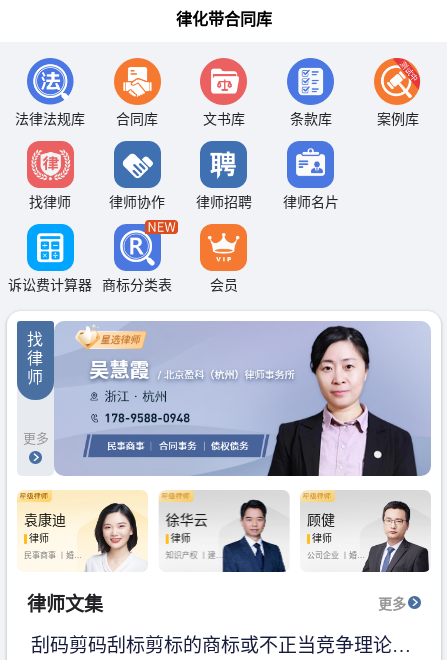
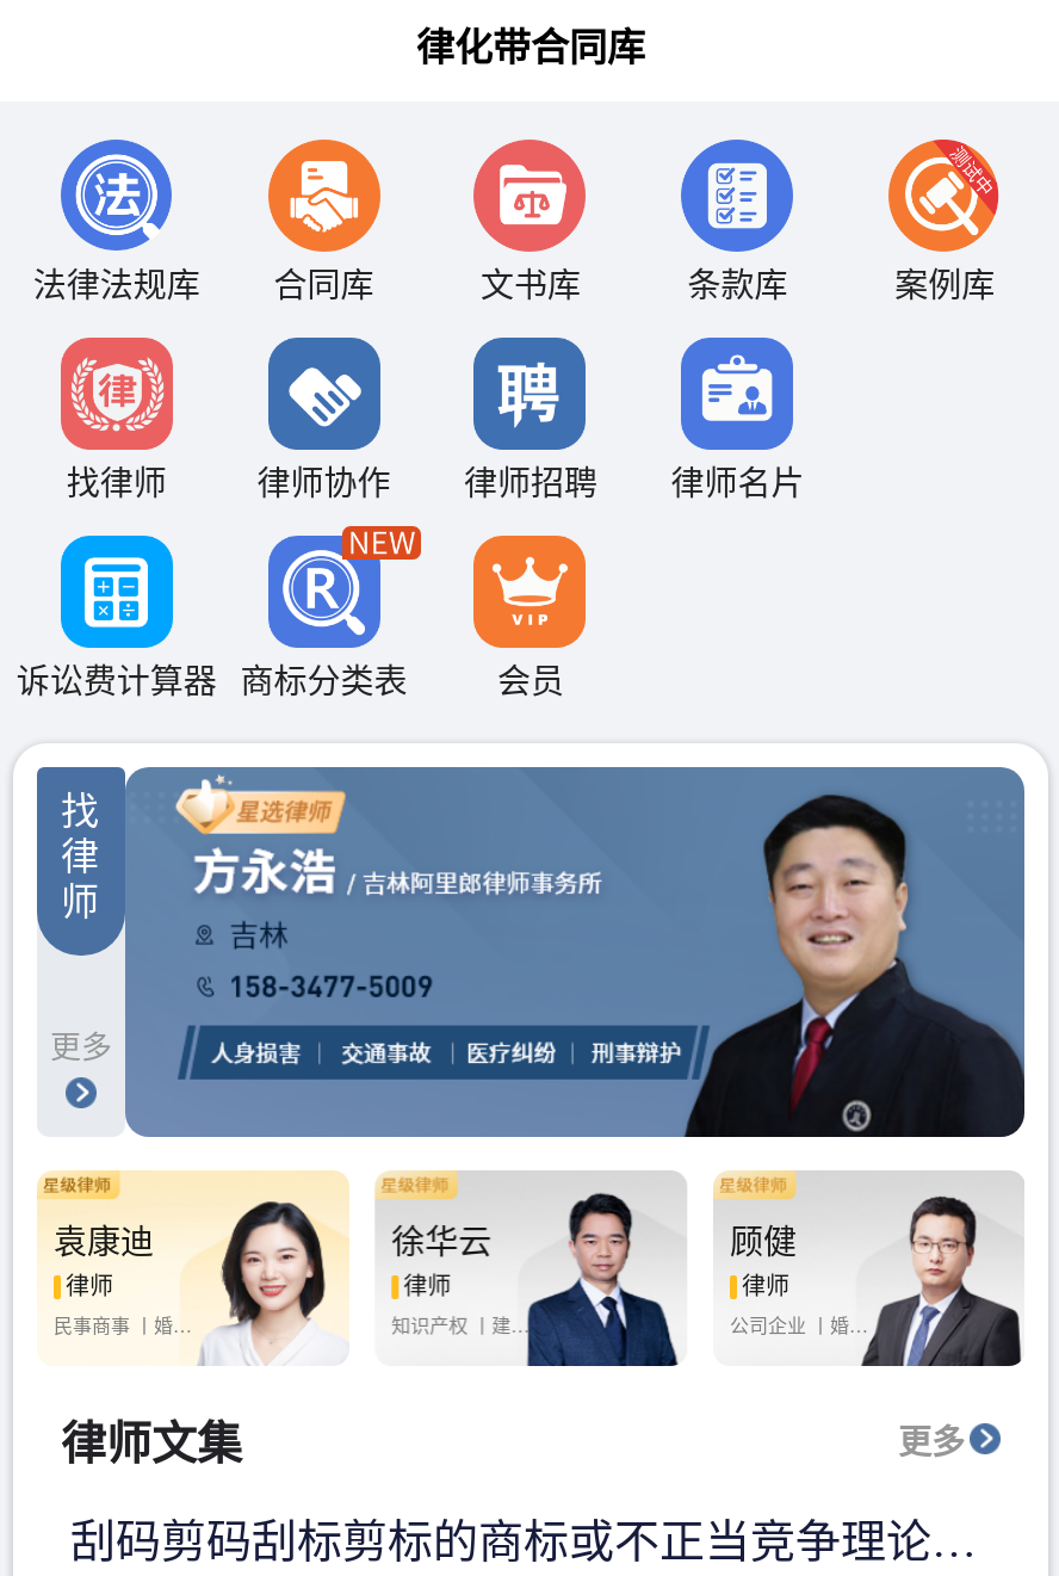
[54,322,431,477] [image] -> [125,767,1024,1139] [image]

